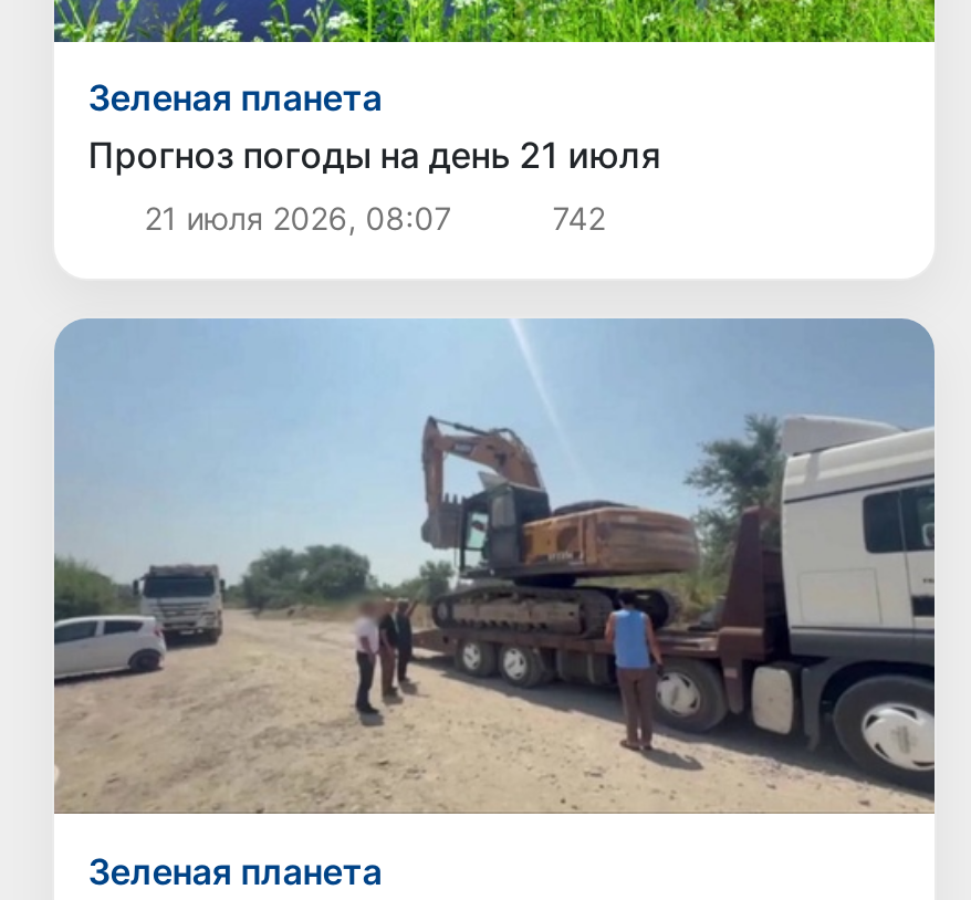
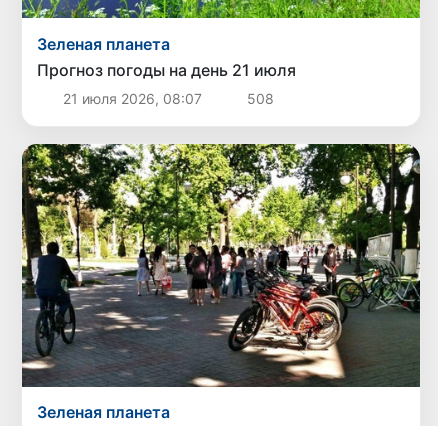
[543,199,605,236] 742 -> [243,90,274,107] 508
[54,318,935,816] [image] -> [21,143,421,388] [image]

